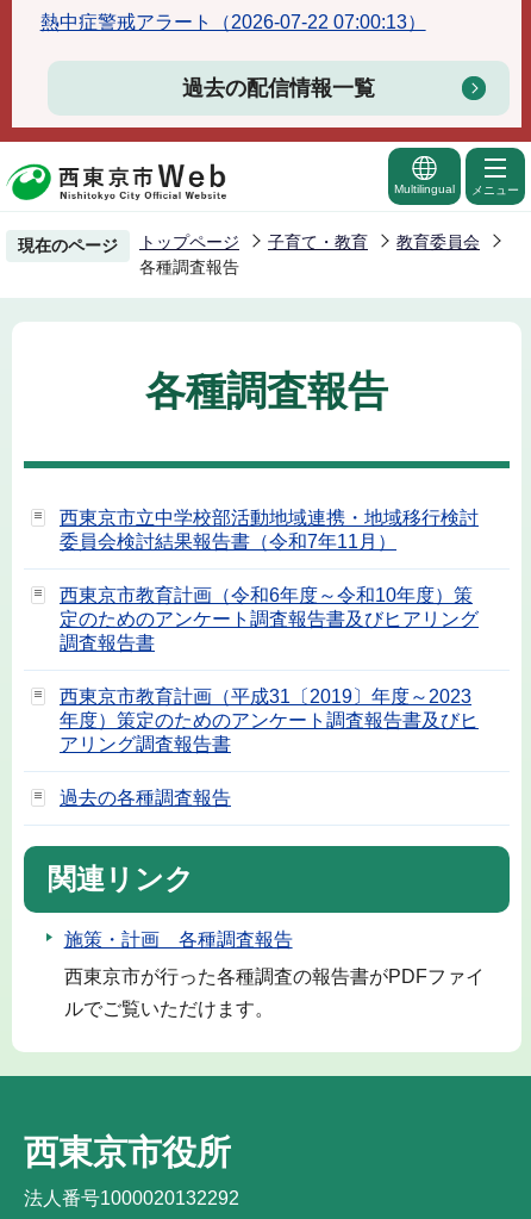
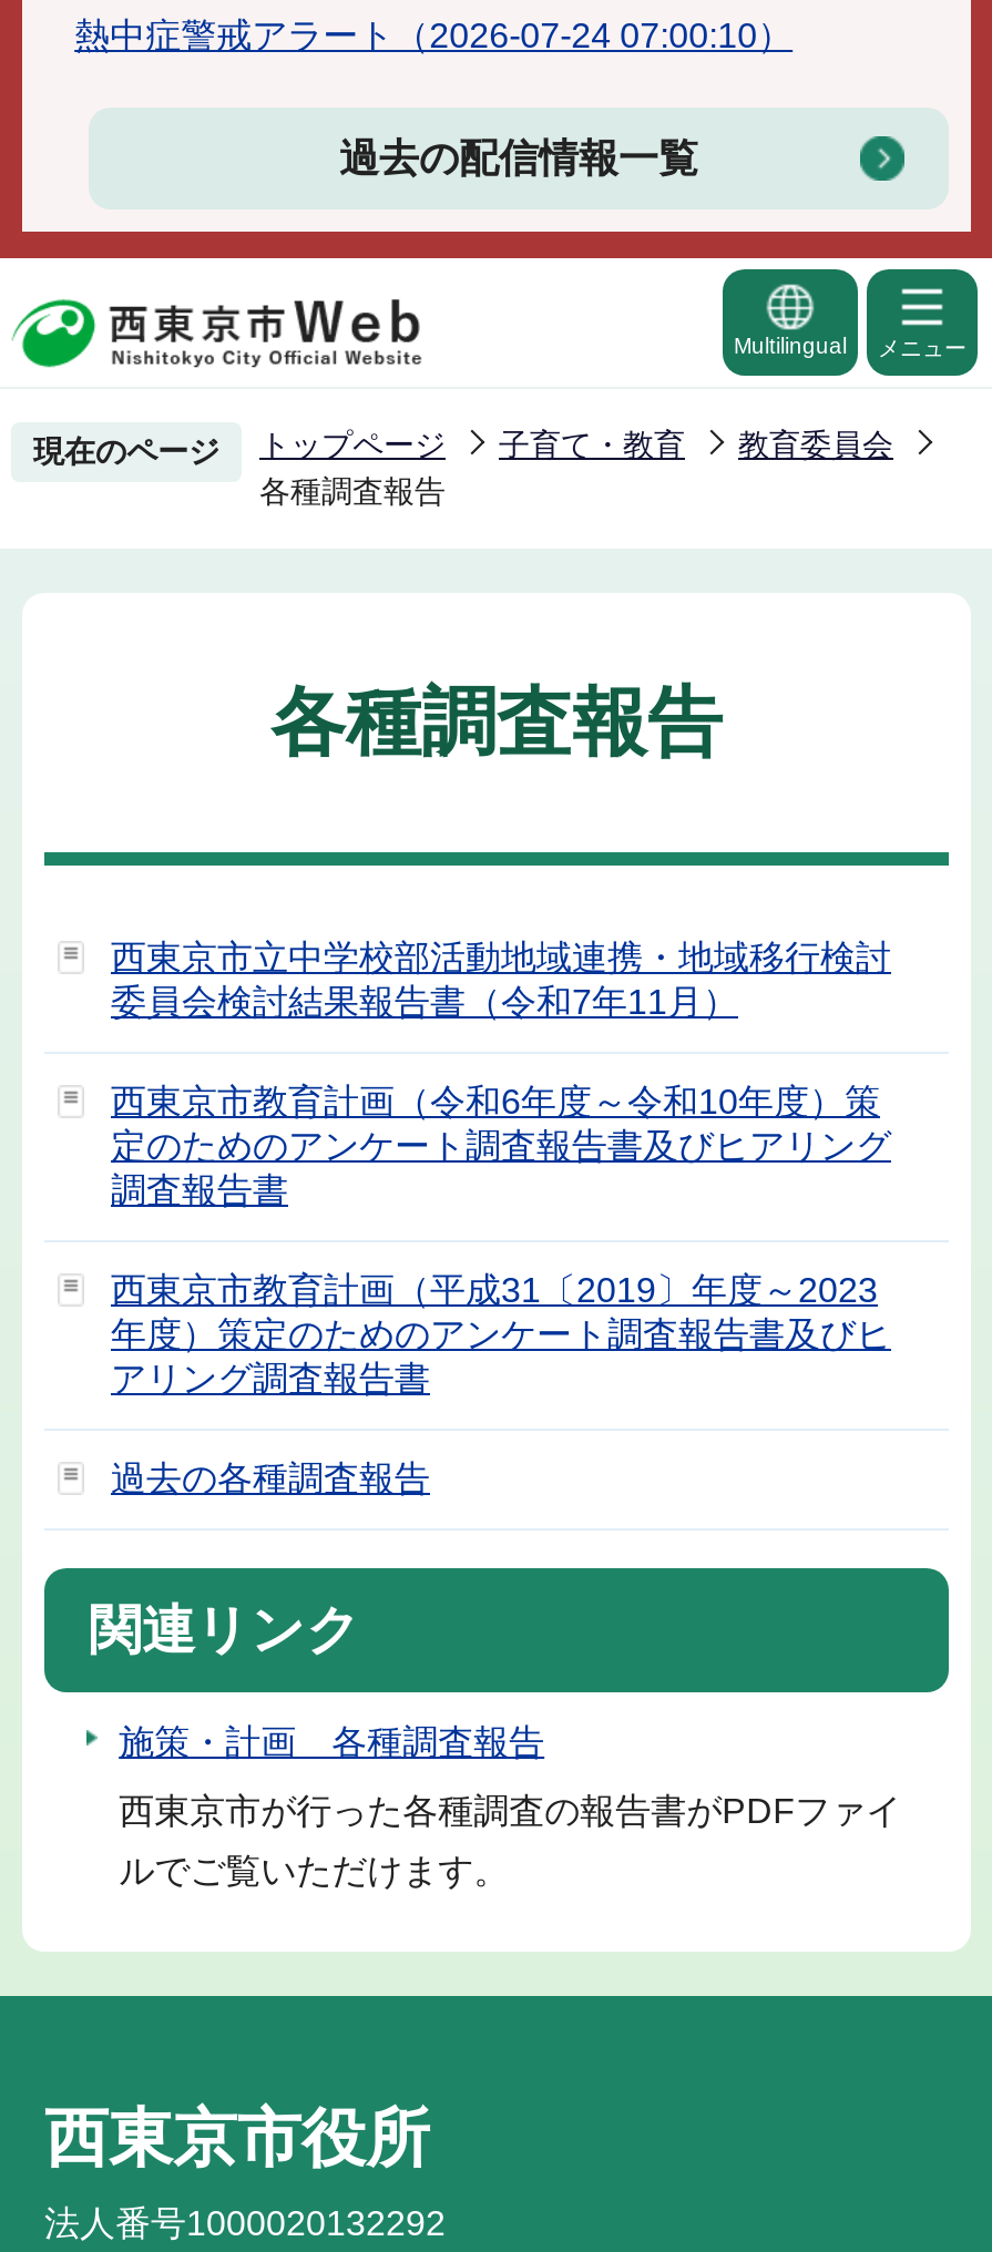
[40,12,426,32] 熱中症警戒アラート（2026-07-22 07:00:13） -> [74,17,793,54] 熱中症警戒アラート（2026-07-24 07:00:10）

